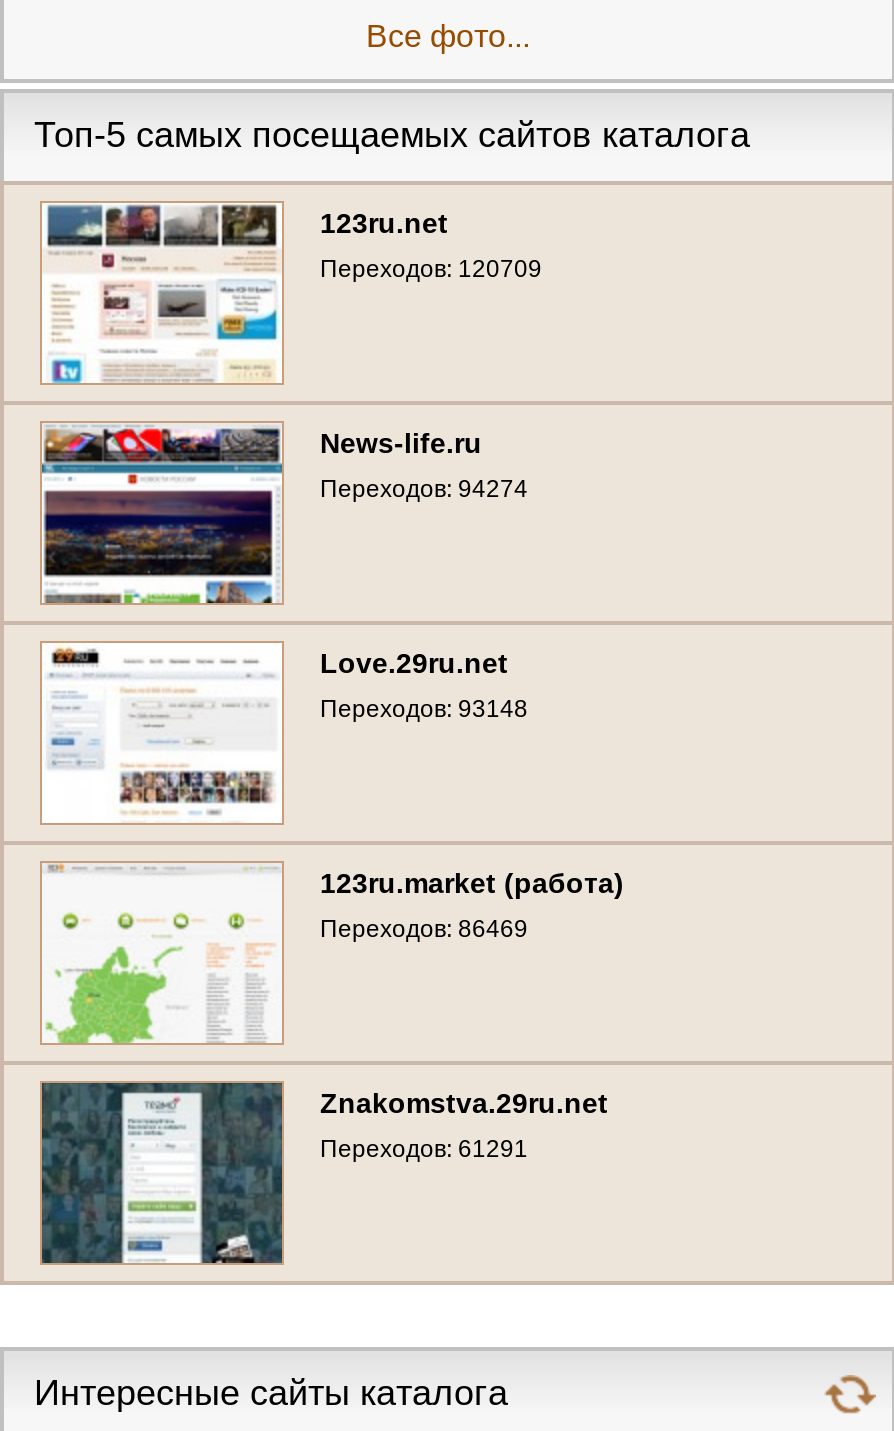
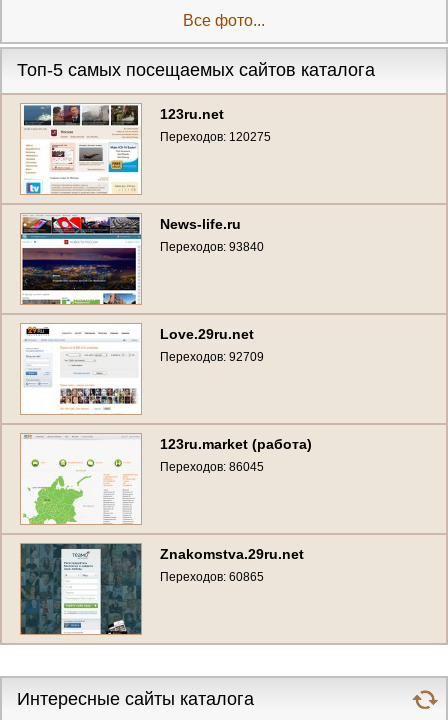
[320,255,542,283] Переходов: 120709 -> [160,130,271,144] Переходов: 120275
[320,475,528,503] Переходов: 94274 -> [160,240,264,254] Переходов: 93840
[320,695,528,723] Переходов: 93148 -> [160,350,264,364] Переходов: 92709
[320,915,528,943] Переходов: 86469 -> [160,460,264,474] Переходов: 86045
[320,1135,528,1163] Переходов: 61291 -> [160,570,264,584] Переходов: 60865

